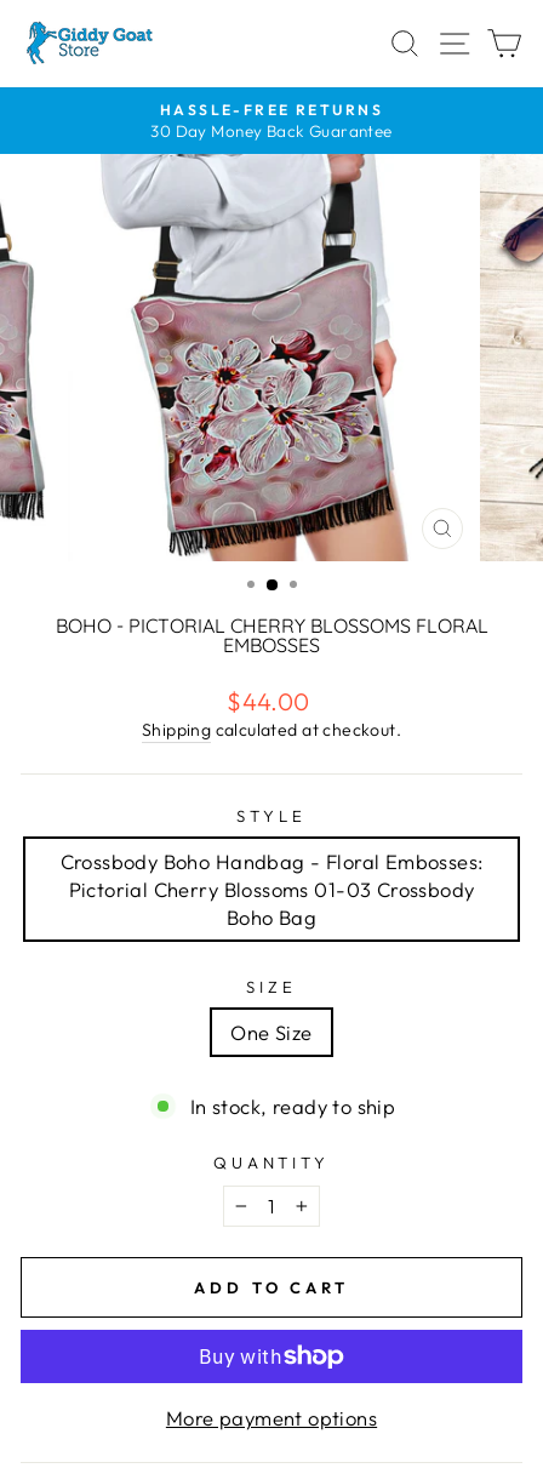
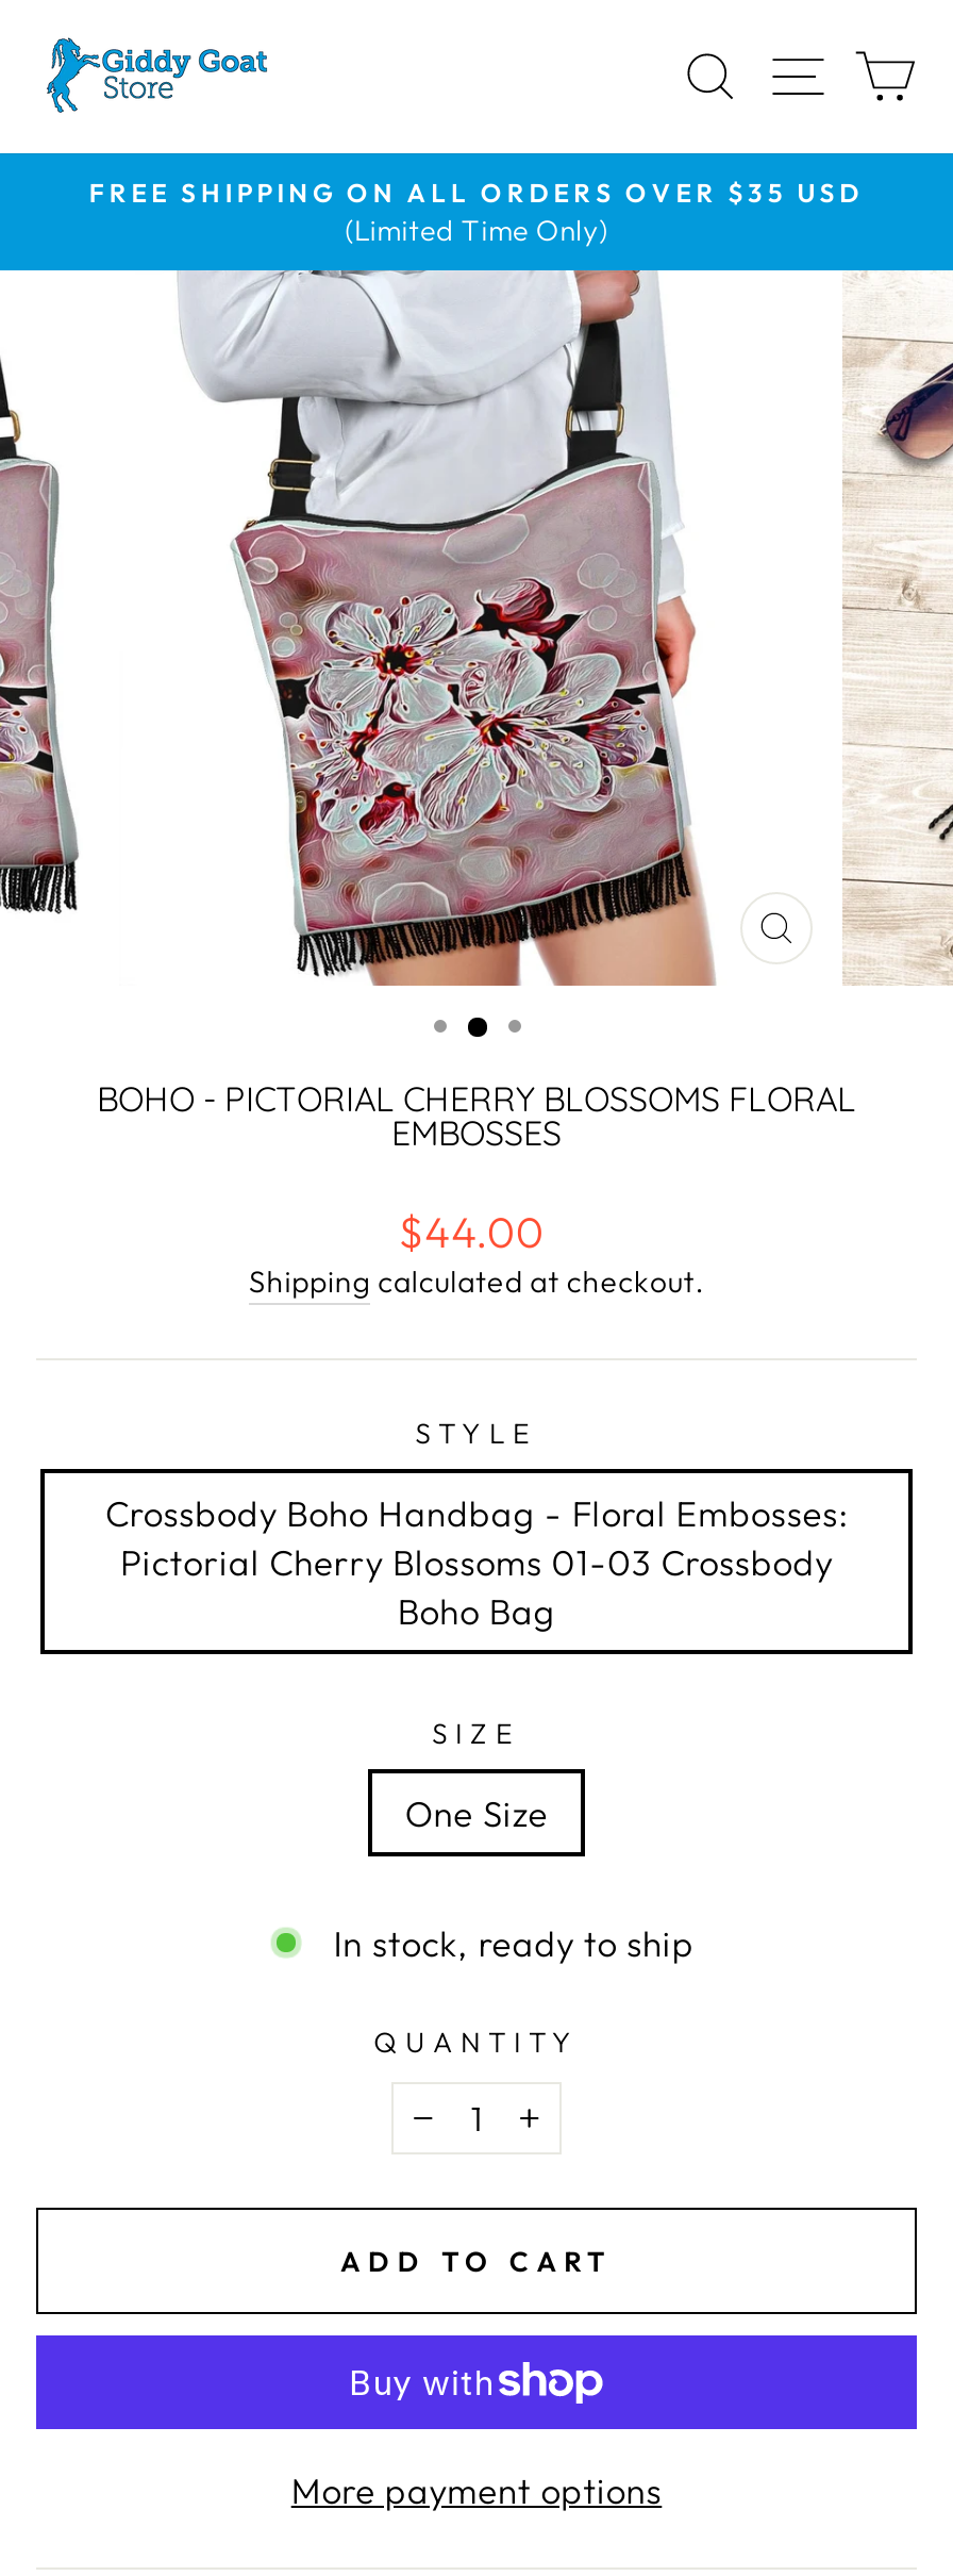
[151,101,392,142] HASSLE-FREE RETURNS | 30 Day Money Back Guarantee -> [89,177,864,249] FREE SHIPPING ON ALL ORDERS OVER $35 USD | (Limited Time Only)

